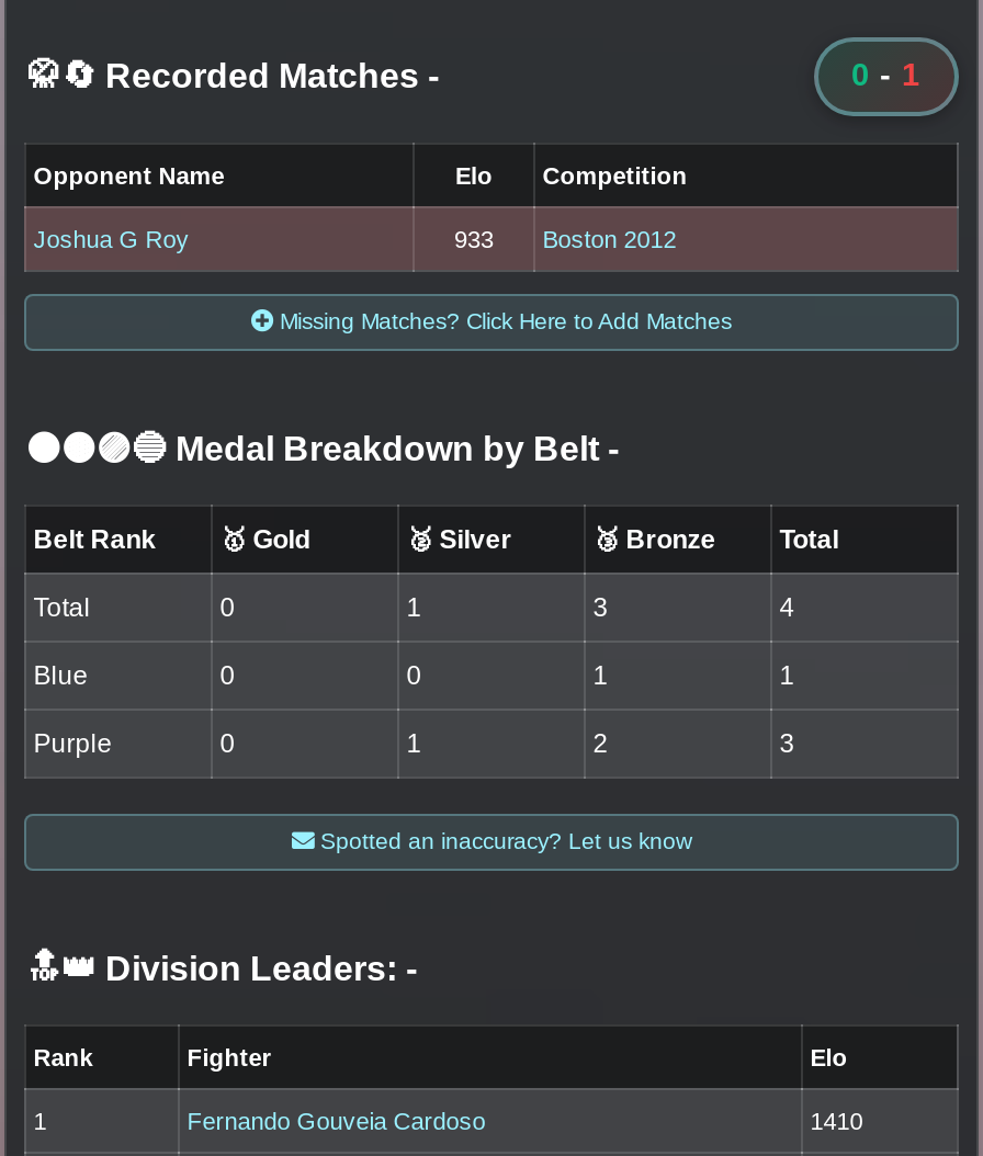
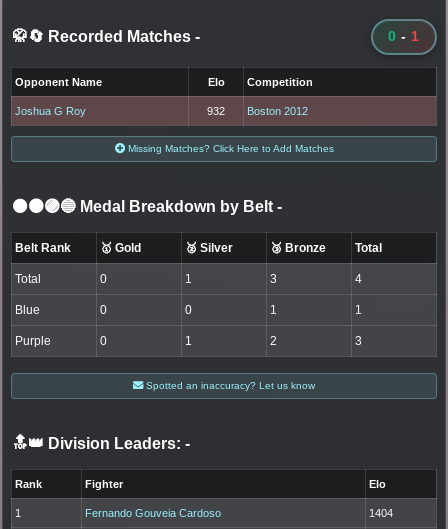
[454,225,676,251] 933 Boston 2012 -> [207,104,308,116] 932 Boston 2012
[810,1107,863,1133] 1410 -> [369,506,393,518] 1404

